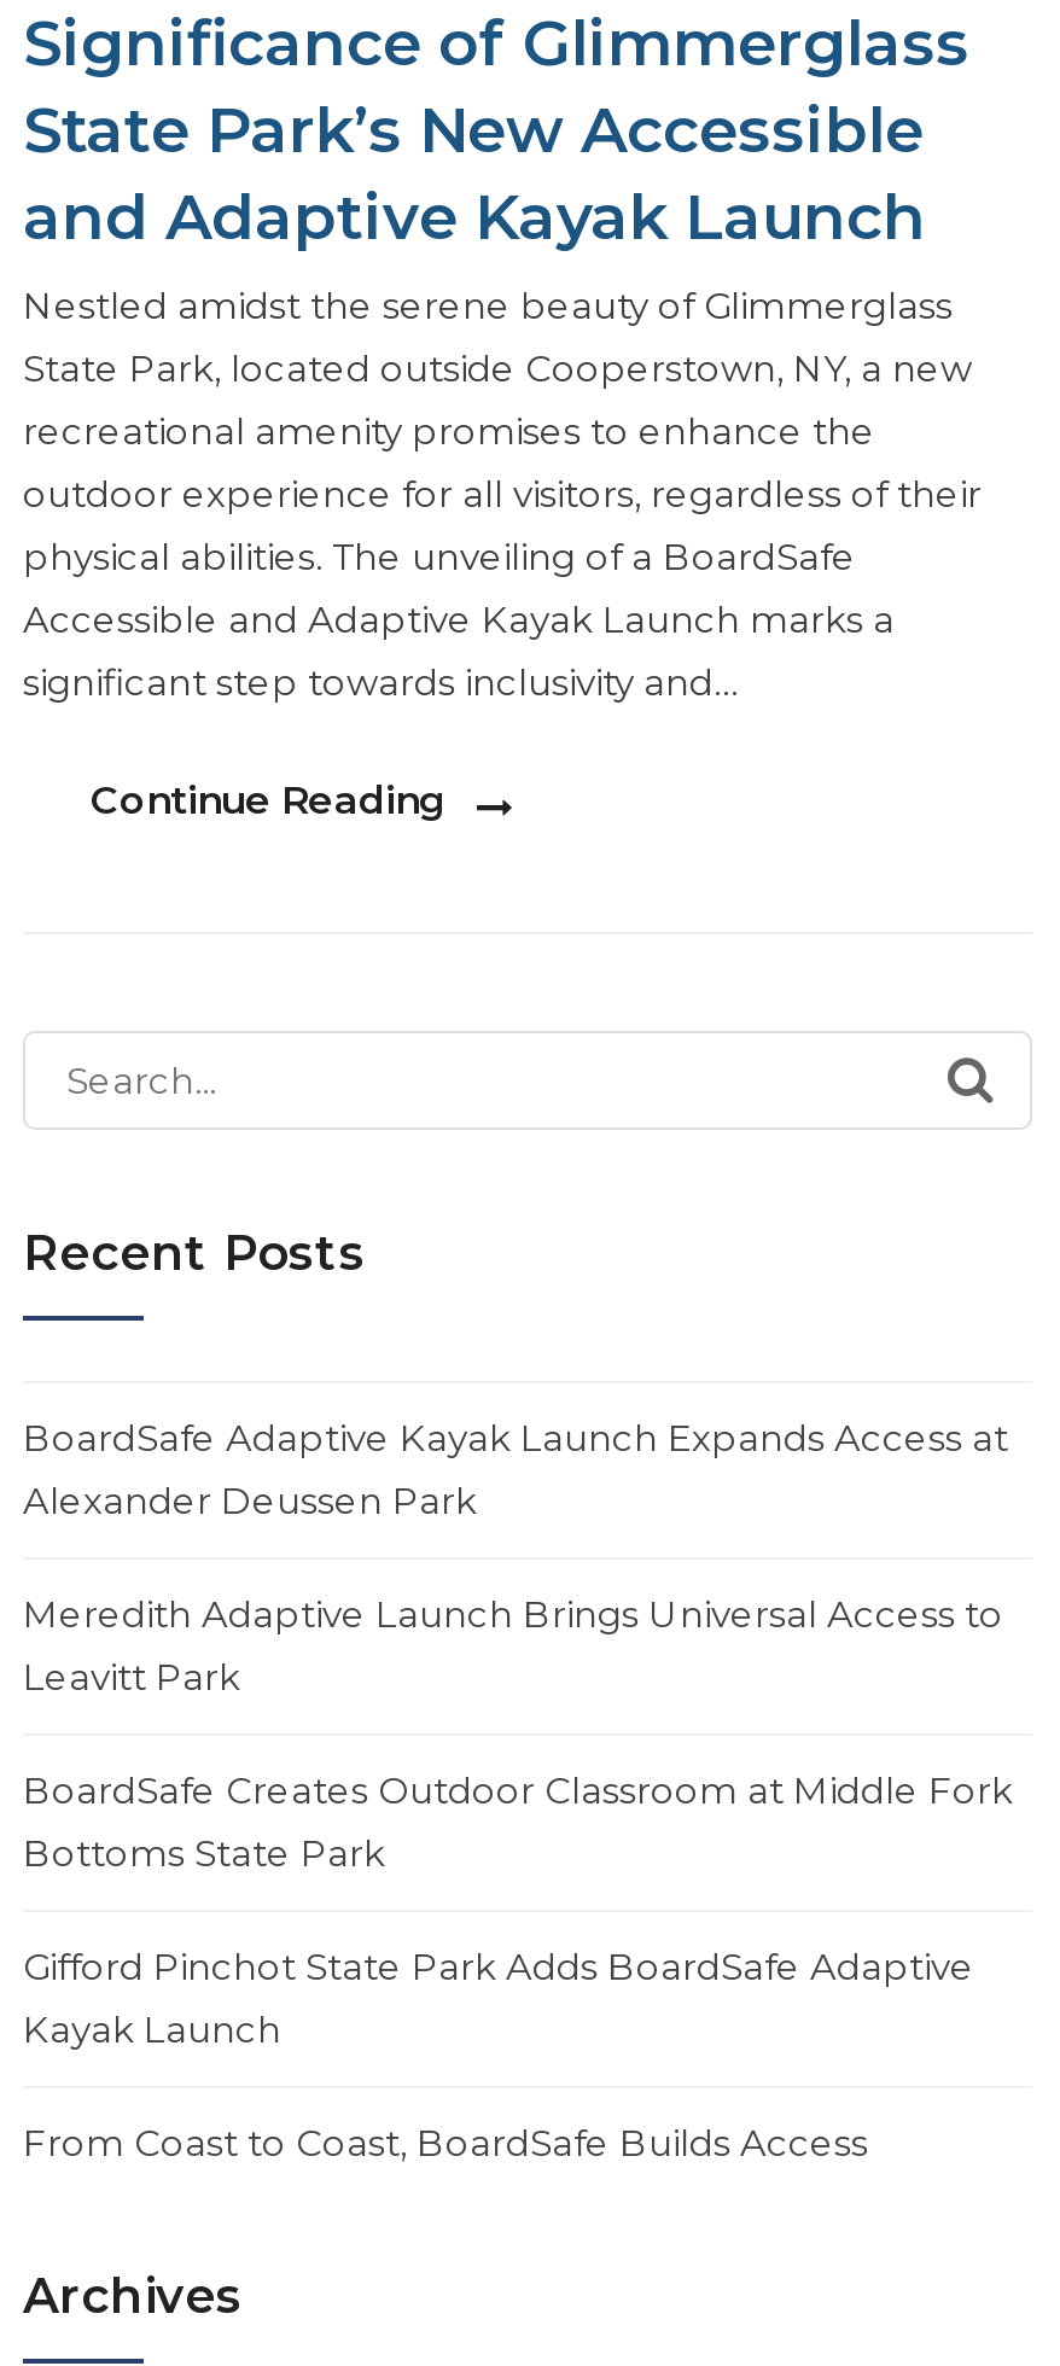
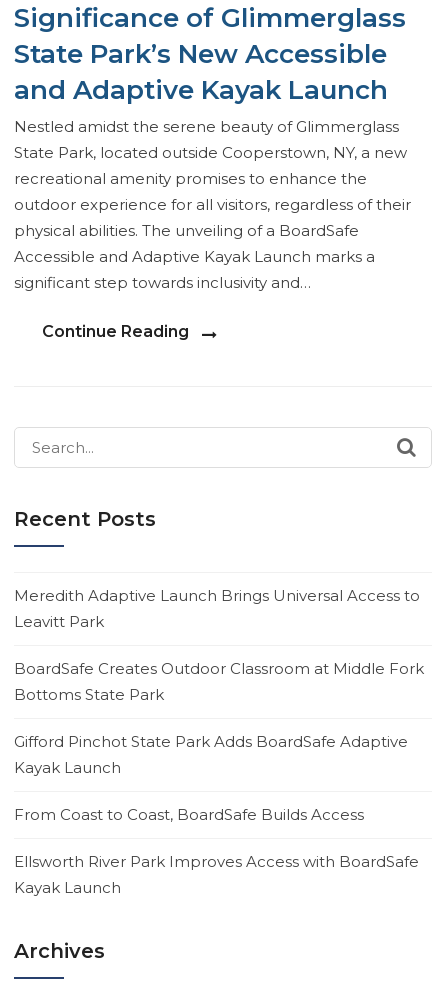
[23,1415,1008,1523] BoardSafe Adaptive Kayak Launch Expands Access at | Alexander Deussen Park -> none
moved [23,1591,1013,2165] -> [14,586,424,824]: Meredith Adaptive Launch Brings Universal Access to | Leavitt Park | BoardSafe Creates Outdoor Classroom at Middle Fork | Bottoms State Park | Gifford Pinchot State Park Adds BoardSafe Adaptive | Kayak Launch | From Coast to Coast, BoardSafe Builds Access
none -> [14,852,419,897] Ellsworth River Park Improves Access with BoardSafe | Kayak Launch

